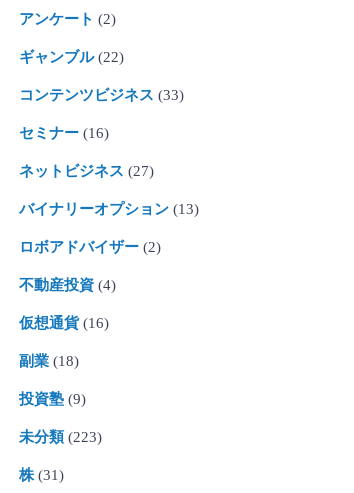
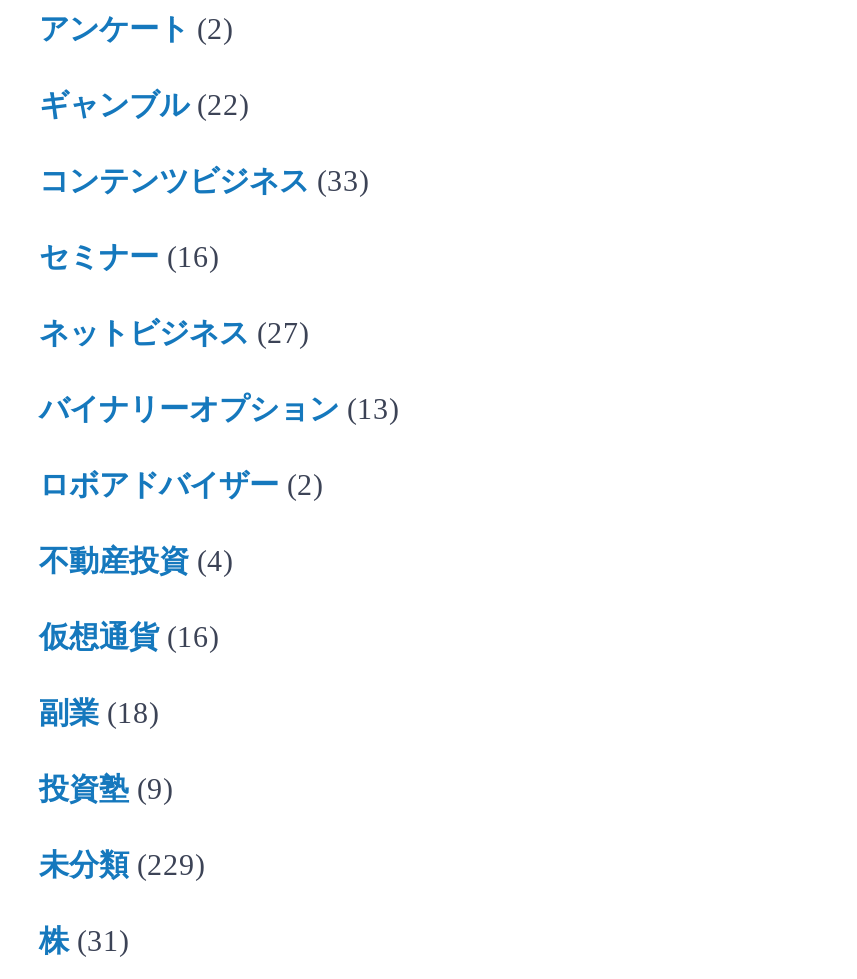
[19,429,102,445] 未分類(223) -> [39,849,205,881] 未分類(229)

